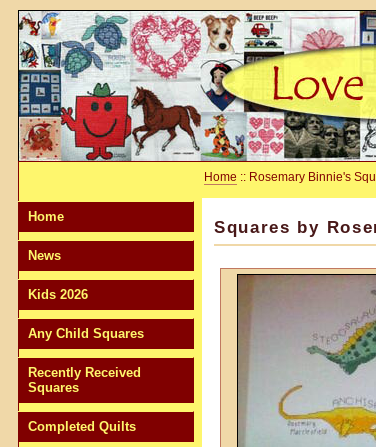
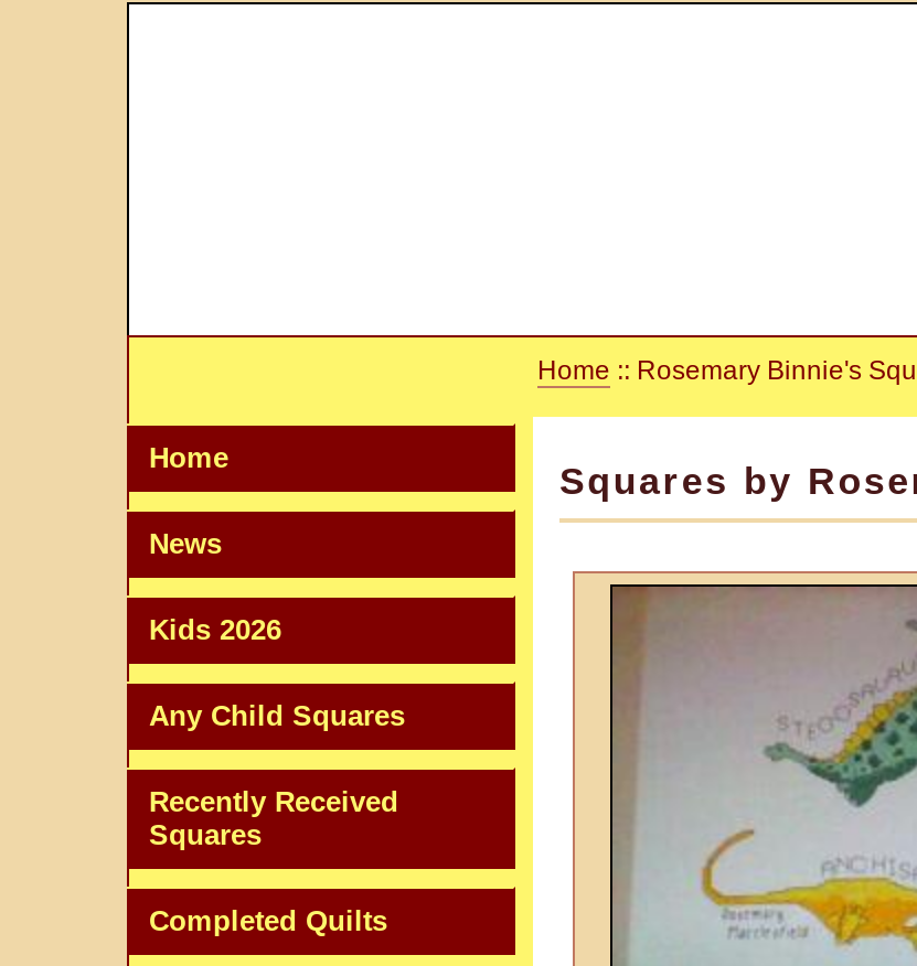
[18,10,373,162] [image] -> none

